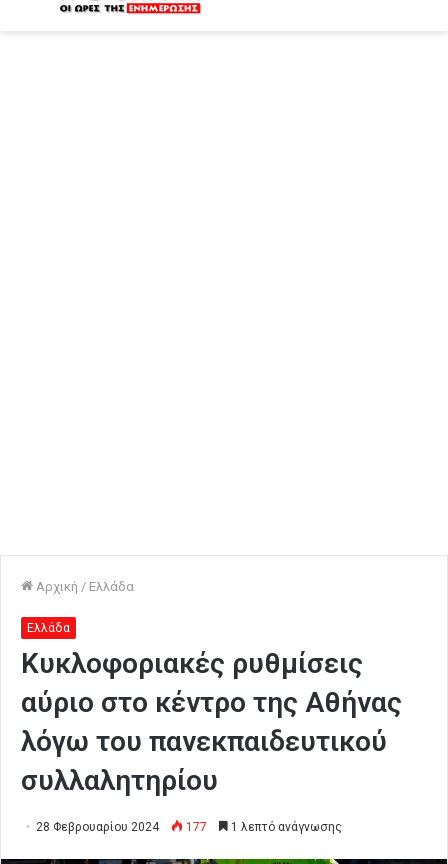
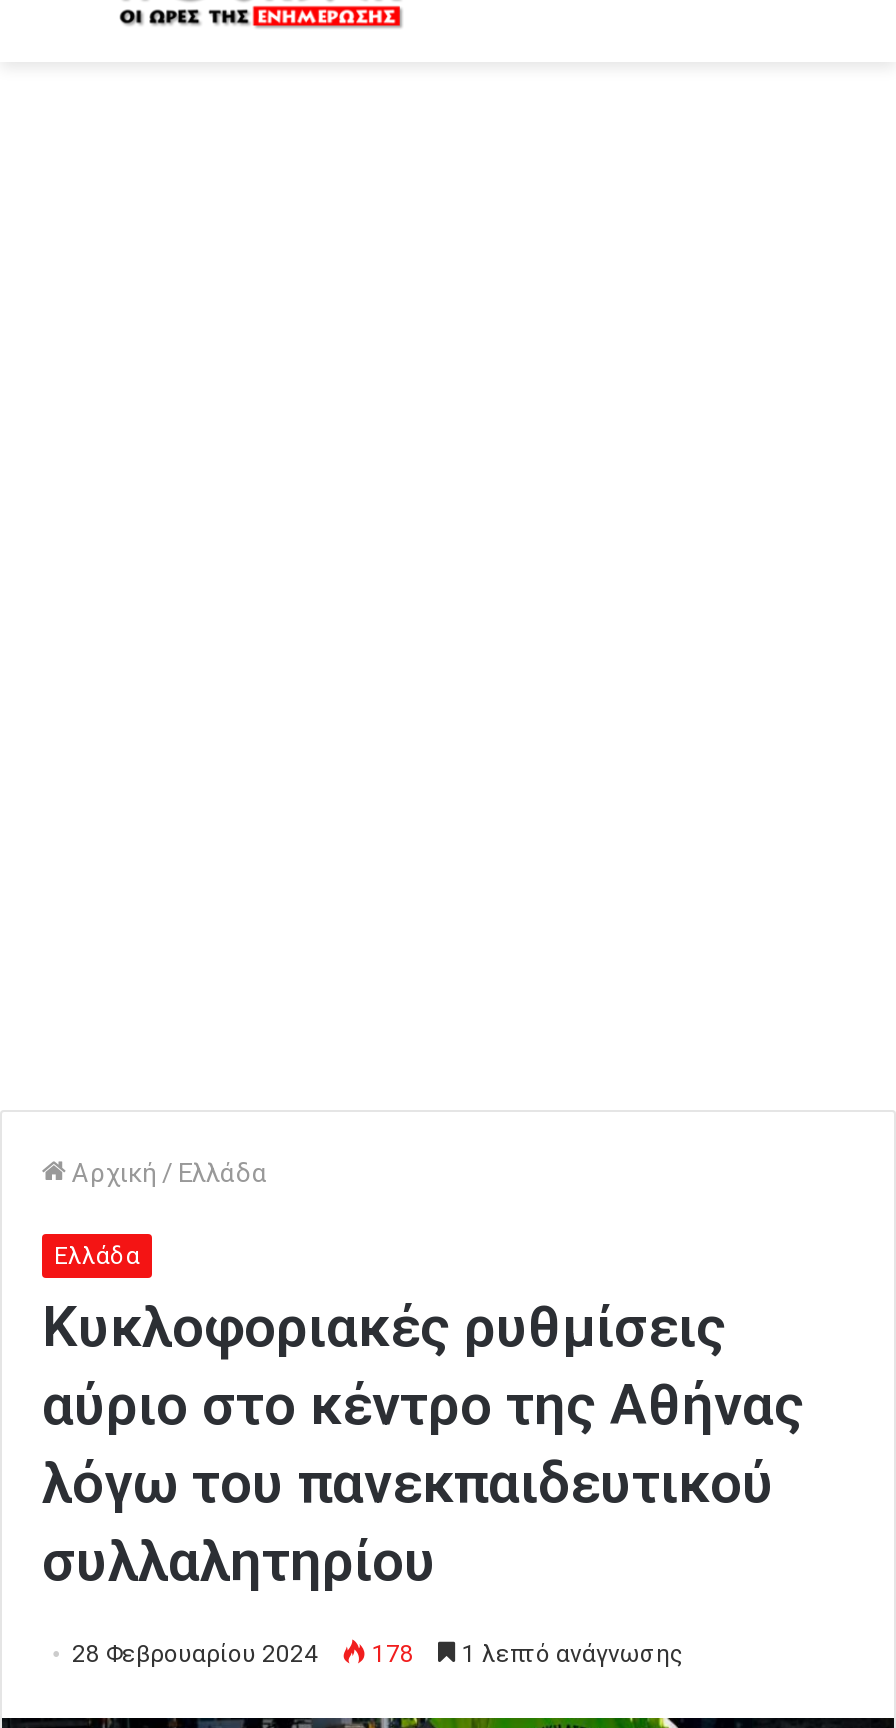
[36,820,342,834] 28 Φεβρουαρίου 2024 177 1 λεπτό ανάγνωσης -> [72,1640,684,1668] 28 Φεβρουαρίου 2024 178 1 λεπτό ανάγνωσης

